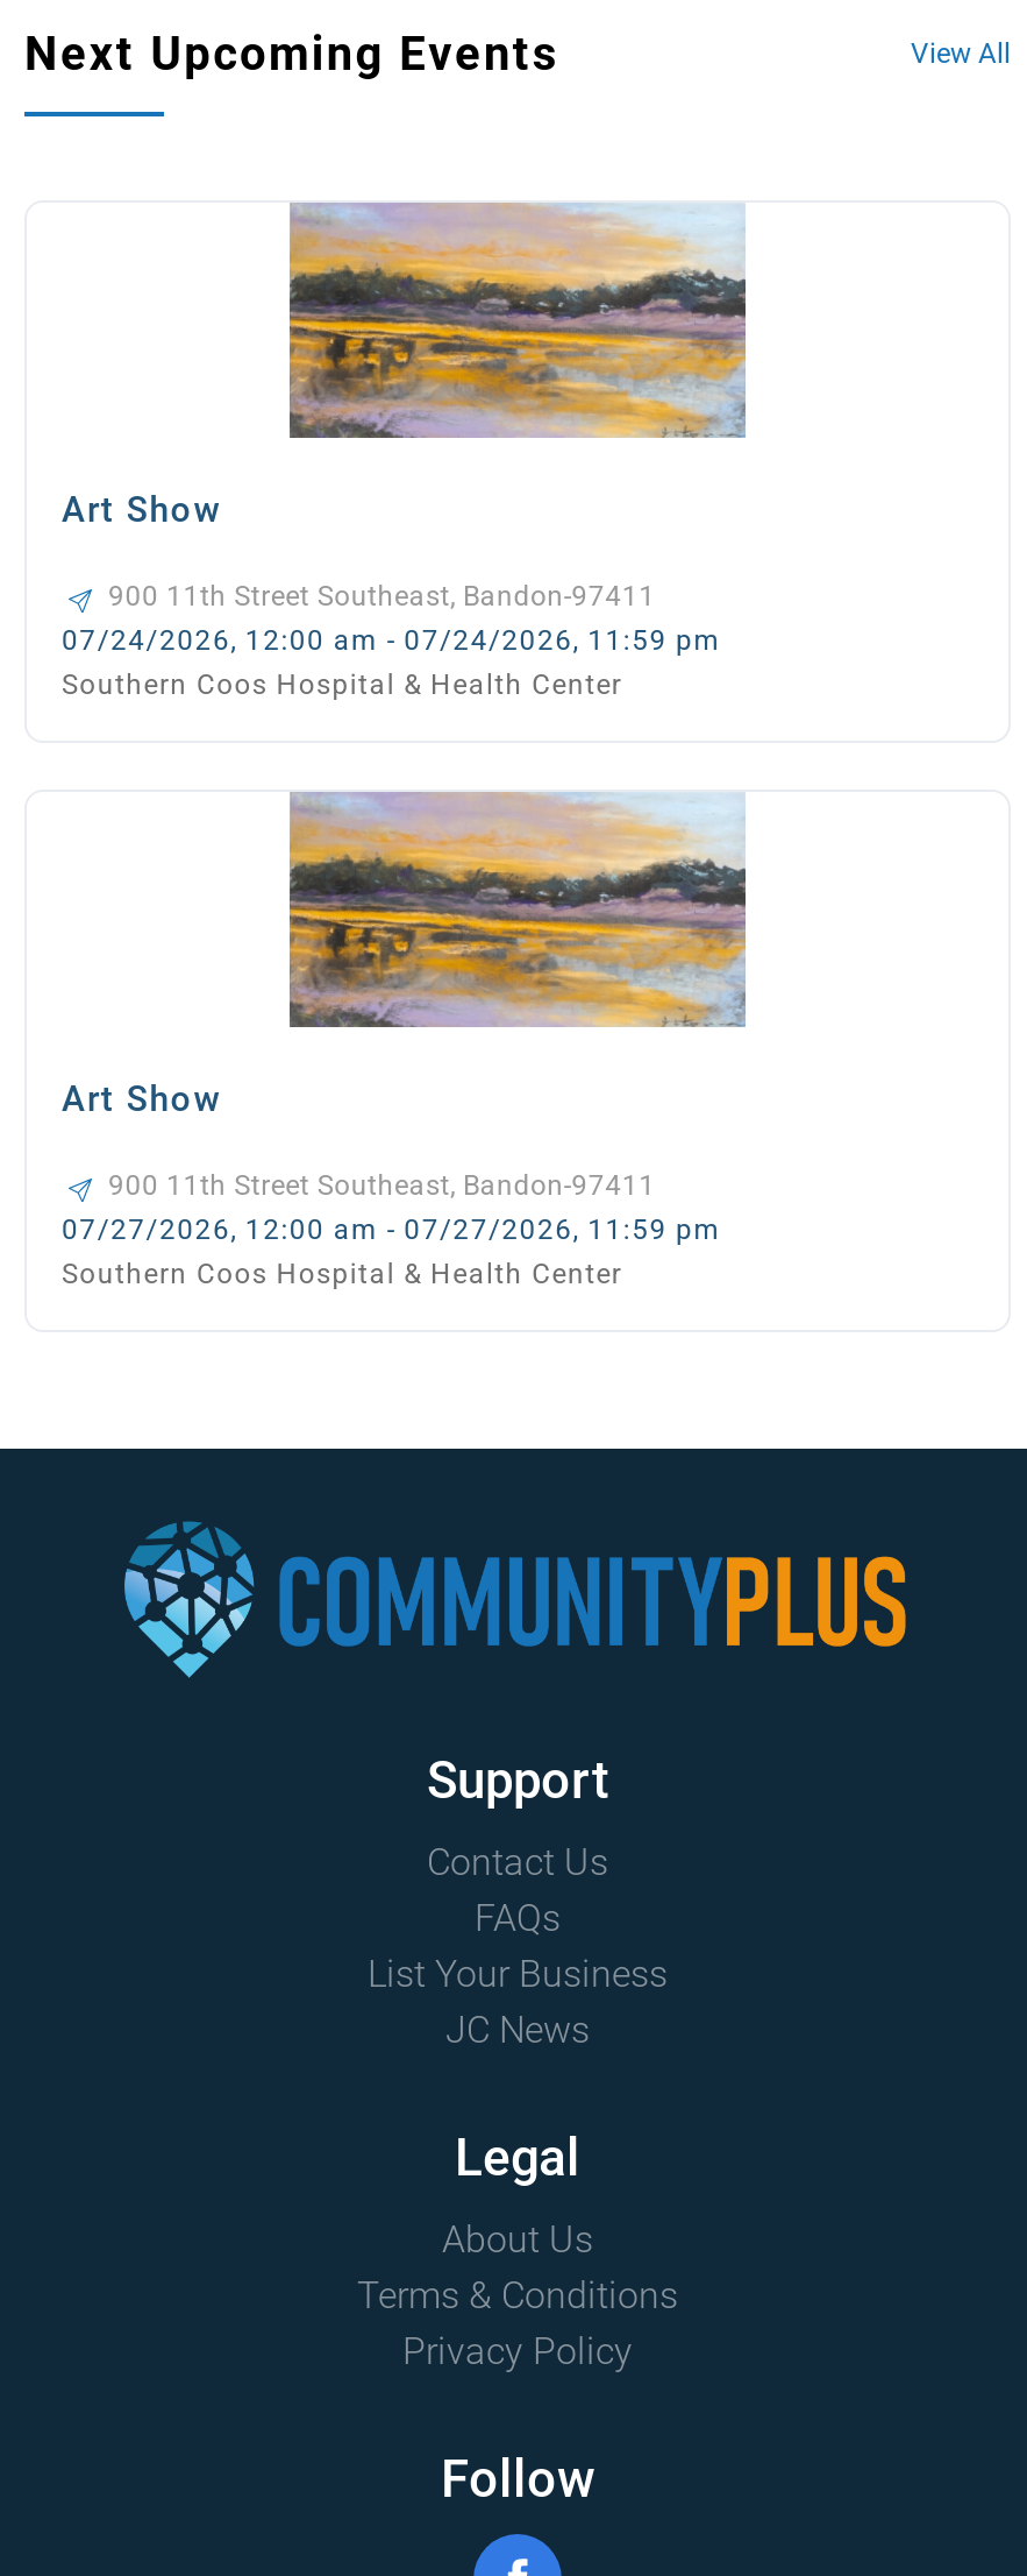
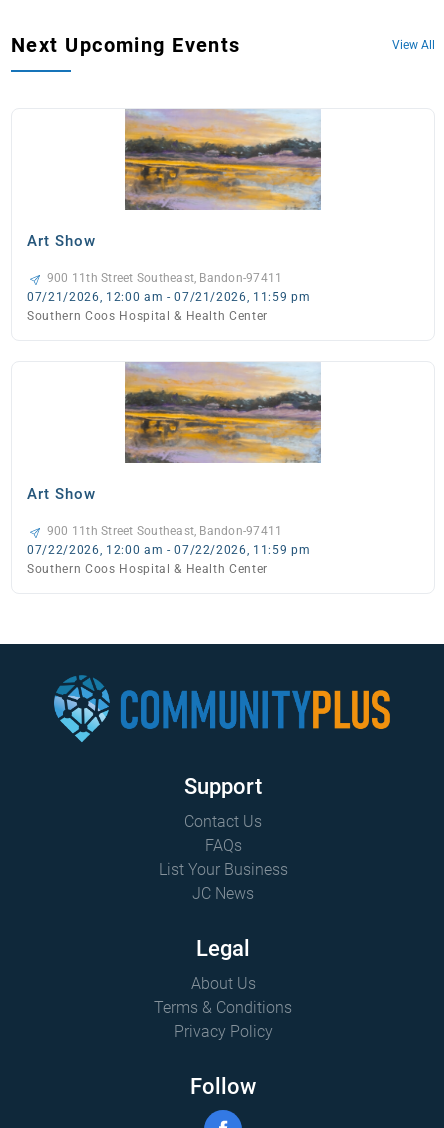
[62,624,721,657] 07/24/2026, 12:00 am - 07/24/2026, 11:59 pm -> [27,290,310,304] 07/21/2026, 12:00 am - 07/21/2026, 11:59 pm
[62,1213,721,1246] 07/27/2026, 12:00 am - 07/27/2026, 11:59 pm -> [27,543,310,557] 07/22/2026, 12:00 am - 07/22/2026, 11:59 pm

